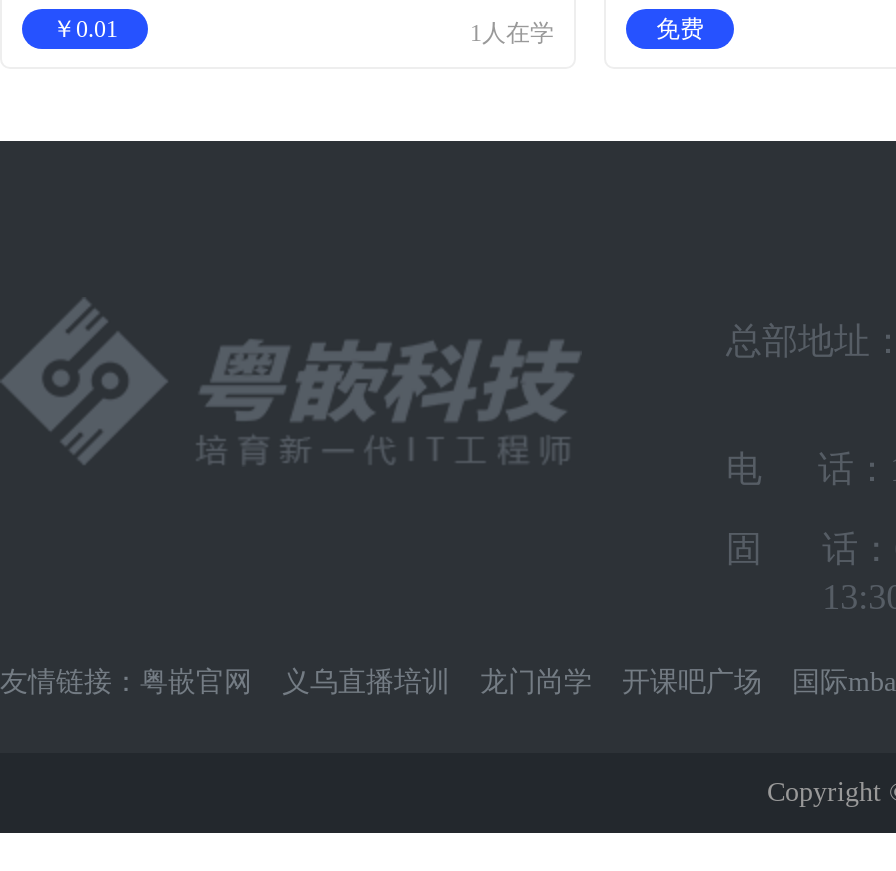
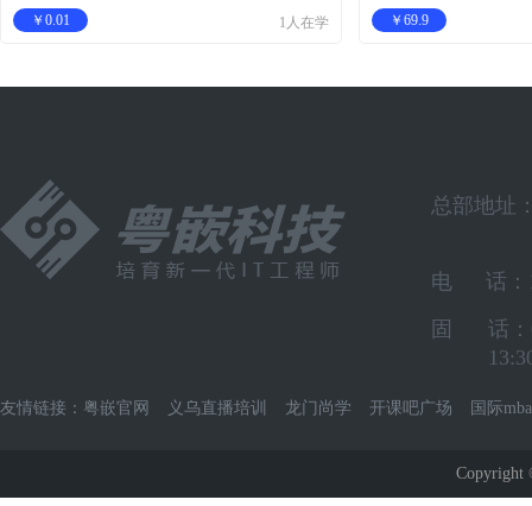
[656,15,704,43] 免费 -> [389,12,429,29] ￥69.9

